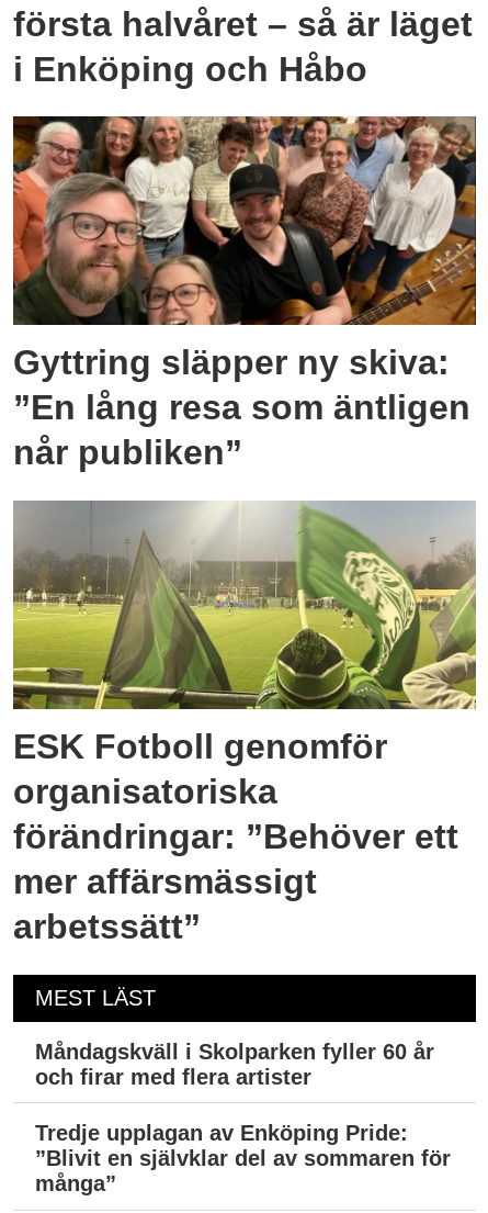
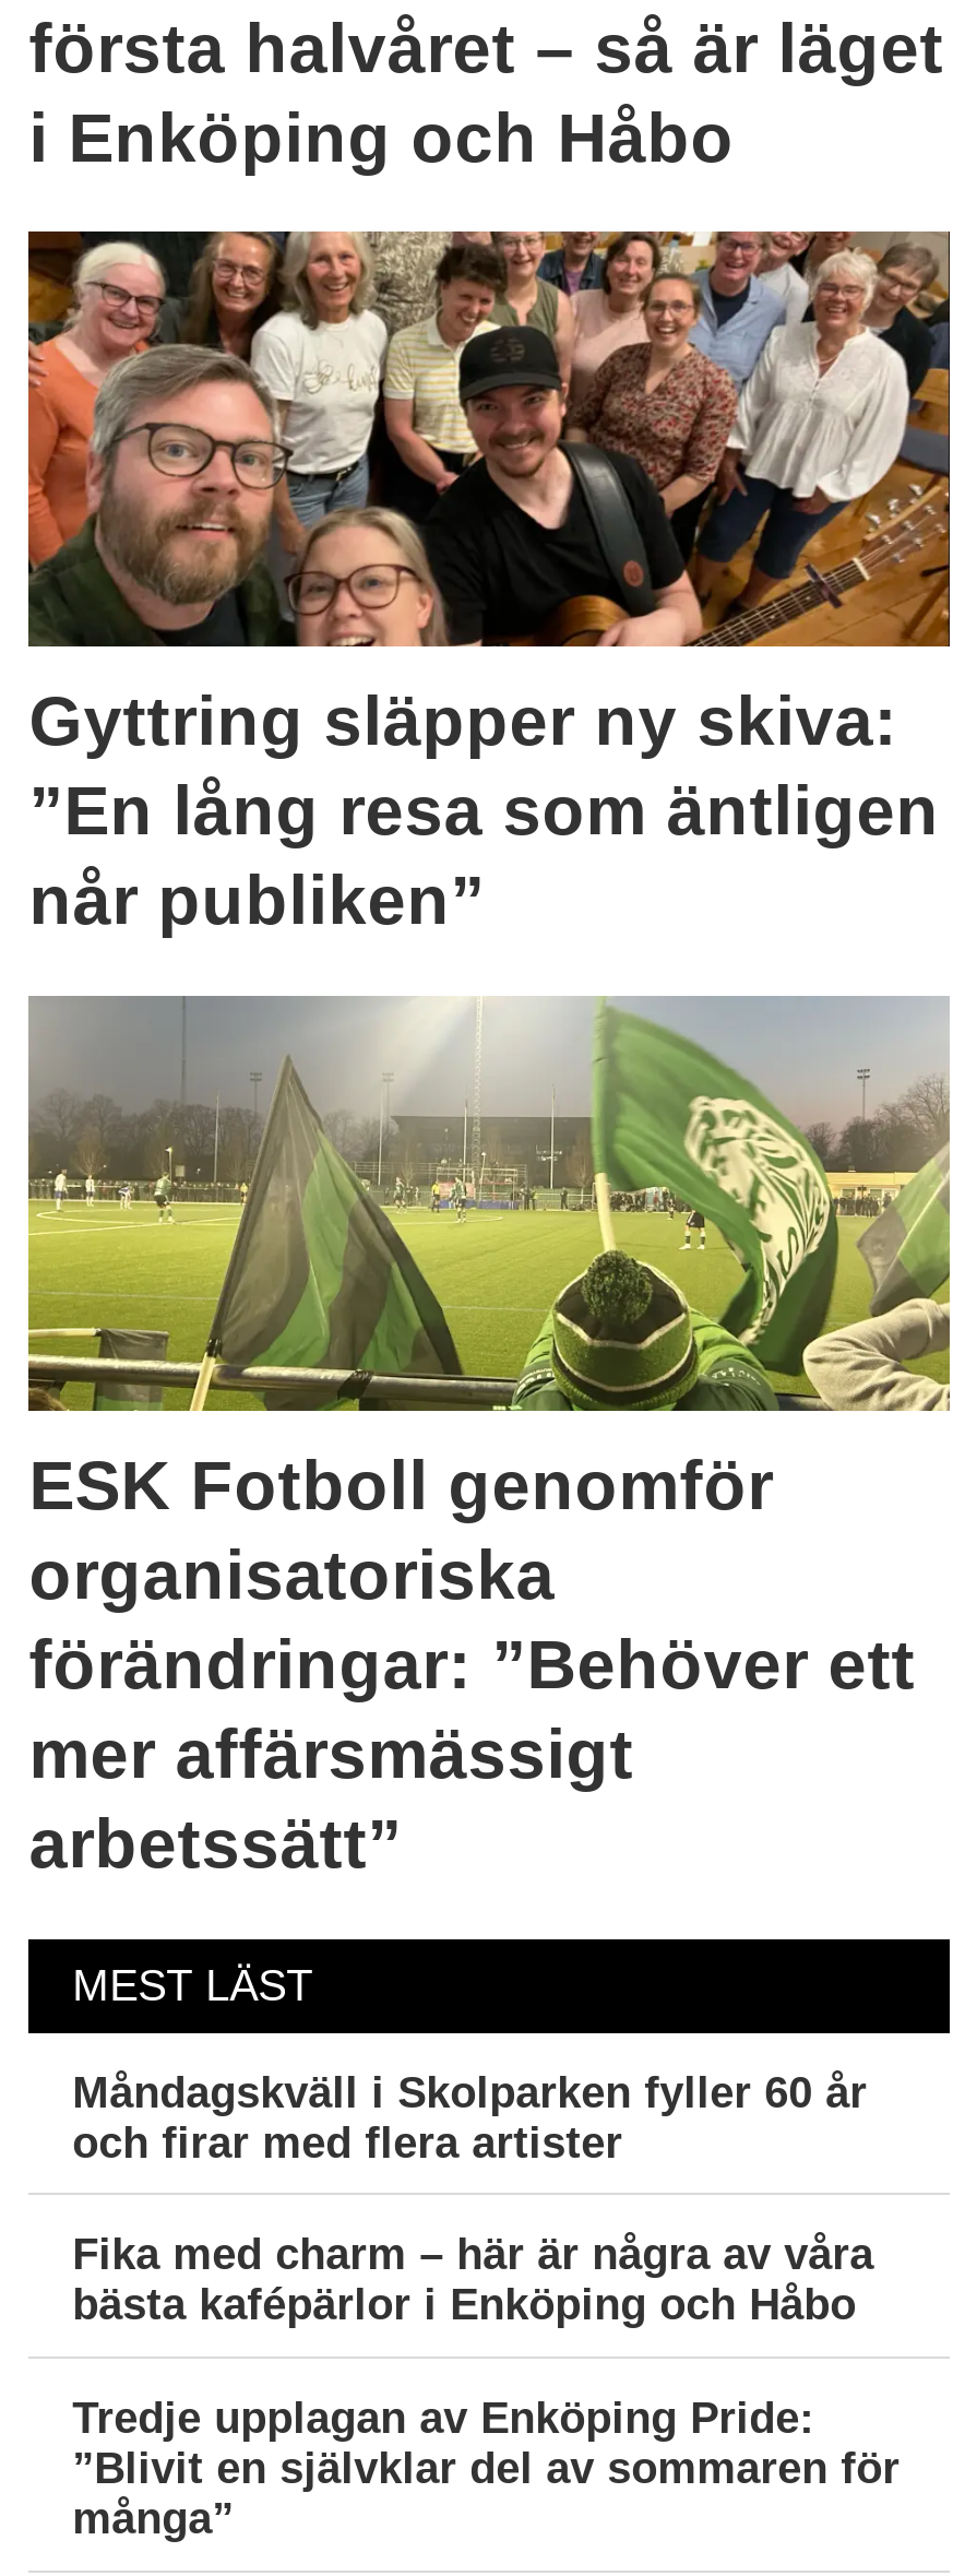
none -> [72,2231,874,2329] Fika med charm – här är några av våra | bästa kafépärlor i Enköping och Håbo

